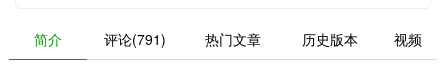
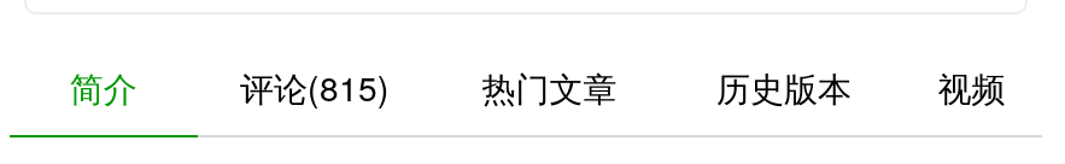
[104,29,261,49] 评论(791) 热门文章 -> [240,63,617,111] 评论(815) 热门文章

